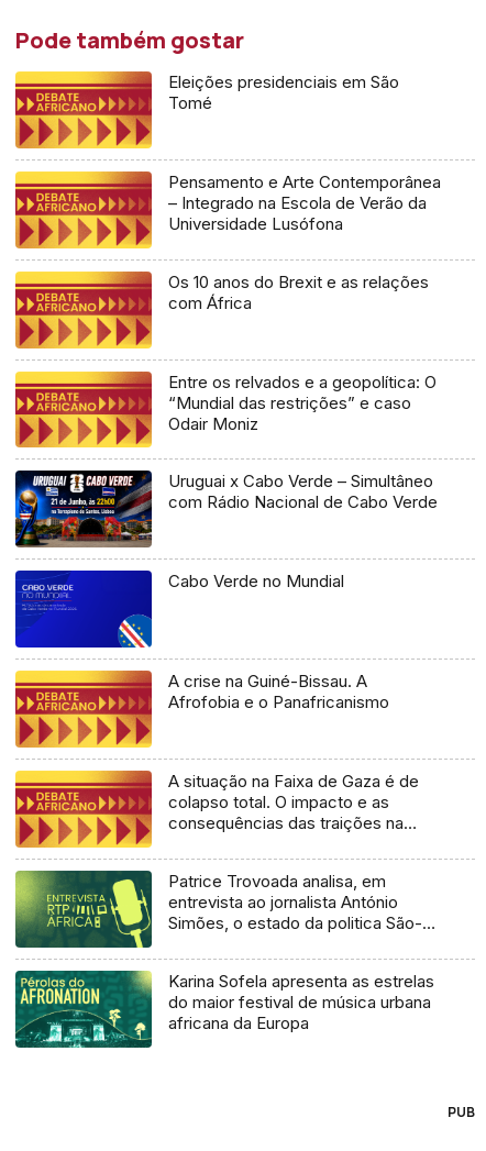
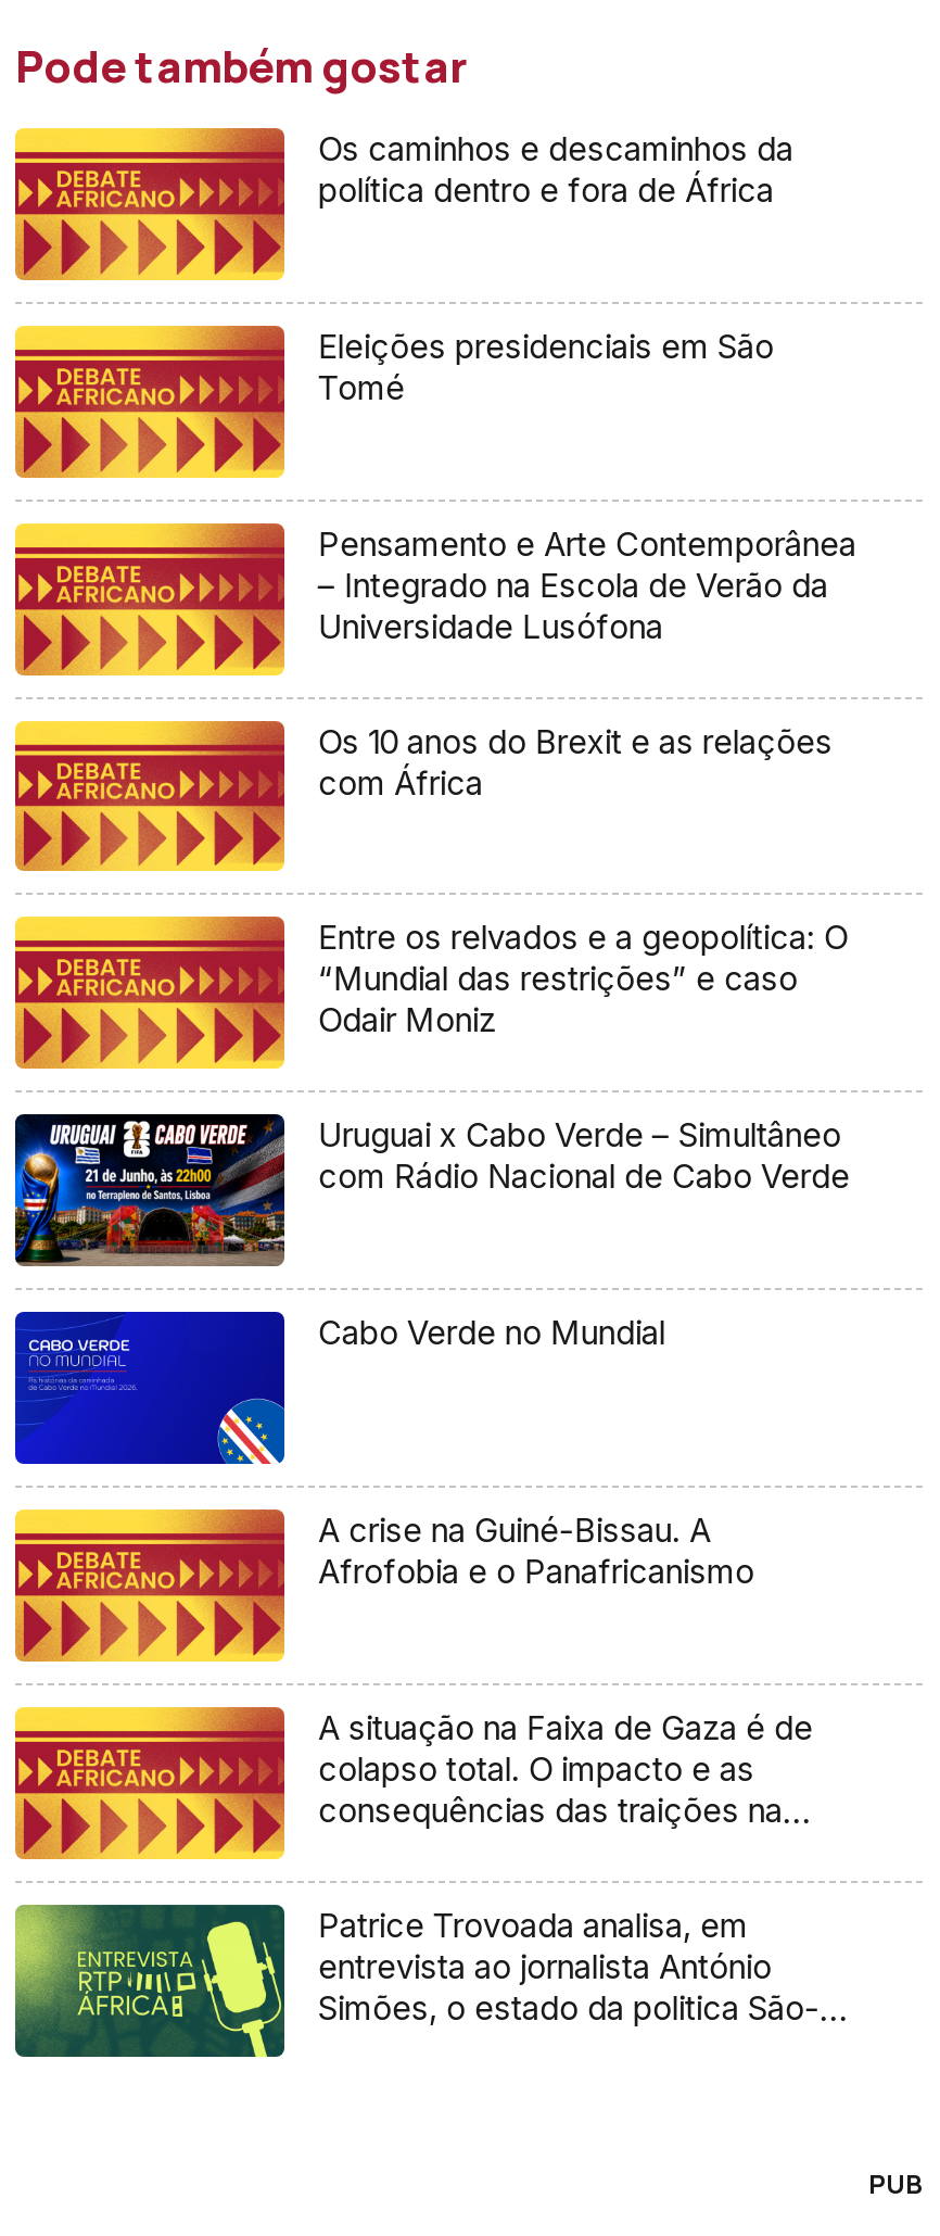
none -> [318,127,793,210] Os caminhos e descaminhos da | política dentro e fora de África
moved [15,68,441,934] -> [15,319,856,2029]: [image] | Eleições presidenciais em São | Tomé | ... | entrevista ao jornalista António | Simões, o estado da politica São-
[14,970,435,1049] [image] | Karina Sofela apresenta as estrelas | do maior festival de música urbana | africana da Europa -> none

